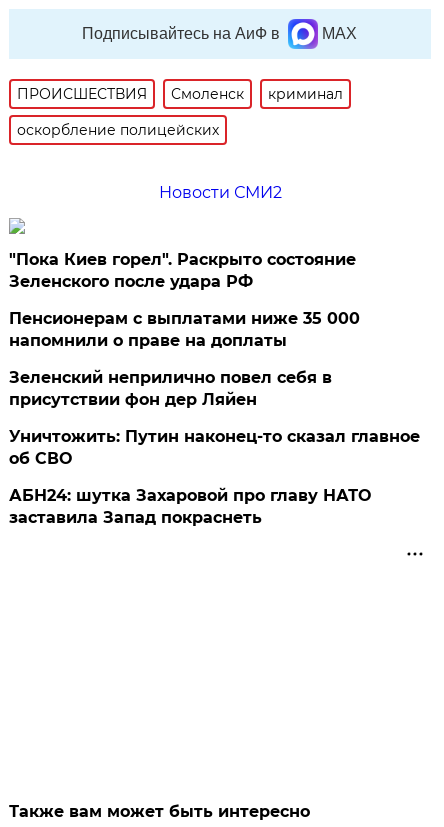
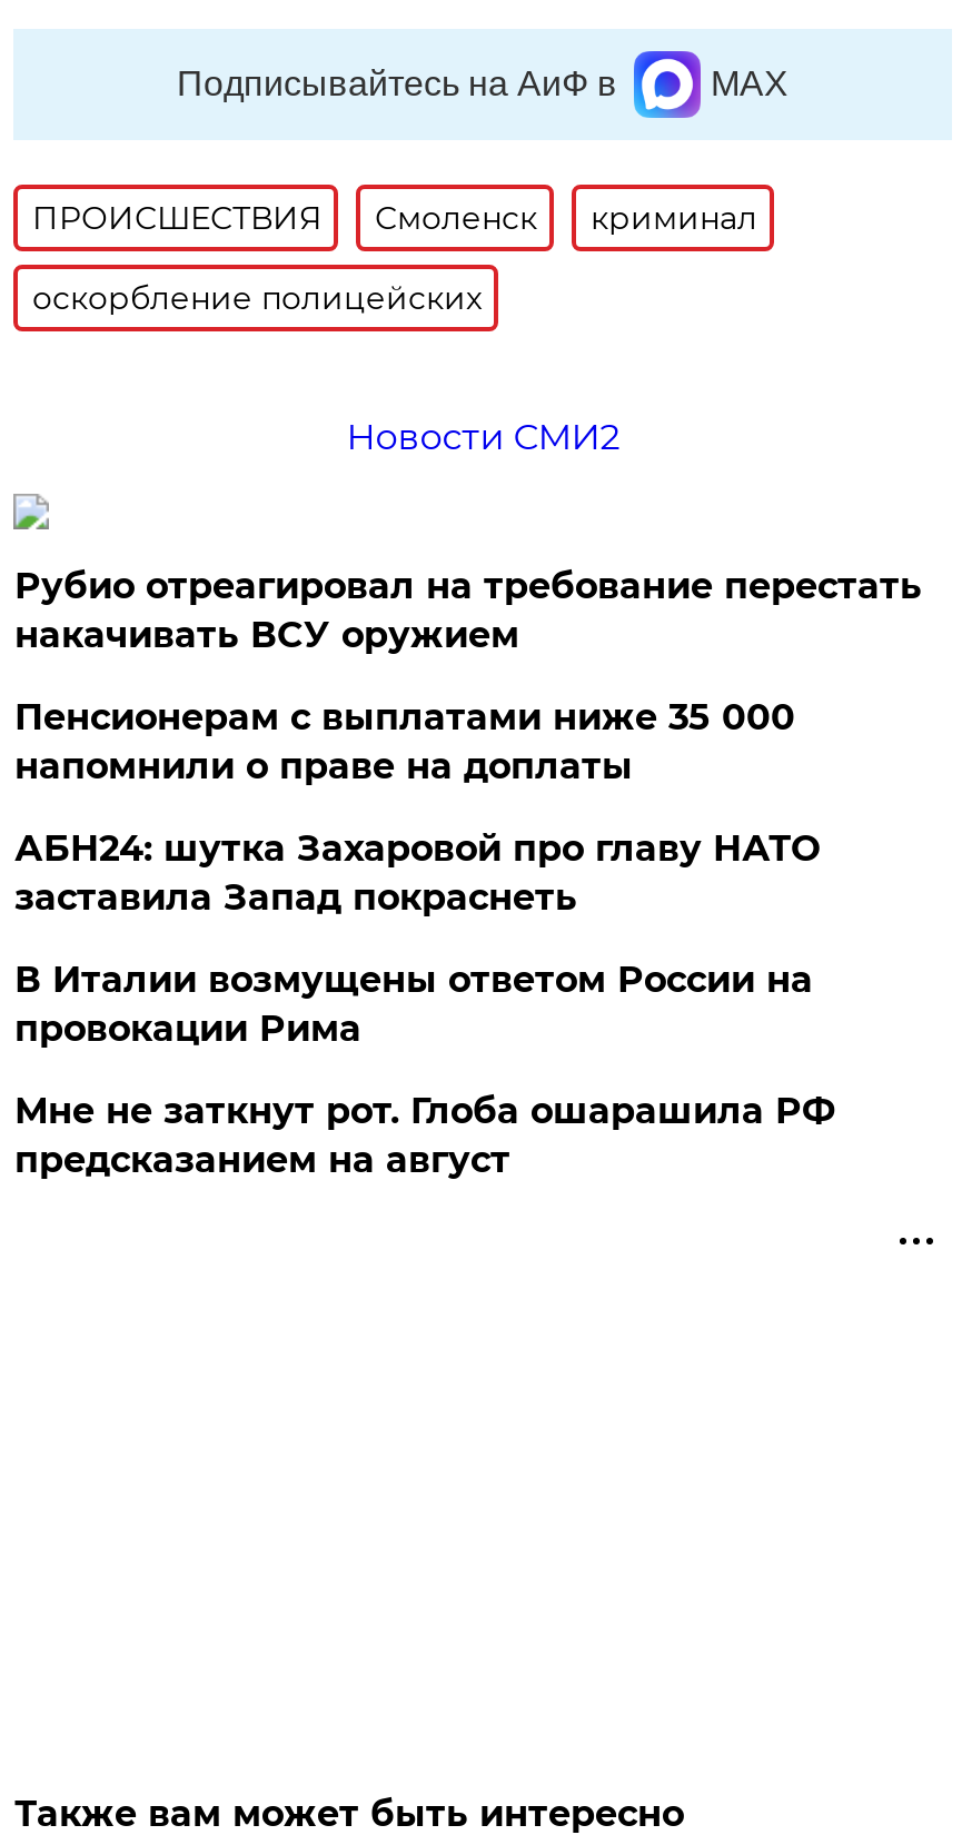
[9,250,356,291] "Пока Киев горел". Раскрыто состояние | Зеленского после удара РФ -> [14,565,922,656] Рубио отреагировал на требование перестать | накачивать ВСУ оружием
[9,368,420,468] Зеленский неприлично повел cебя в | присутствии фон дер Ляйен | Уничтожить: Путин наконец-то сказал главное | об СВО -> none
moved [9,486,371,527] -> [14,827,819,918]: АБН24: шутка Захаровой про главу НАТО | заставила Запад покраснеть
none -> [14,958,835,1181] В Италии возмущены ответом России на | провокации Рима | Мне не заткнут рот. Глоба ошарашила РФ | предсказанием на август

